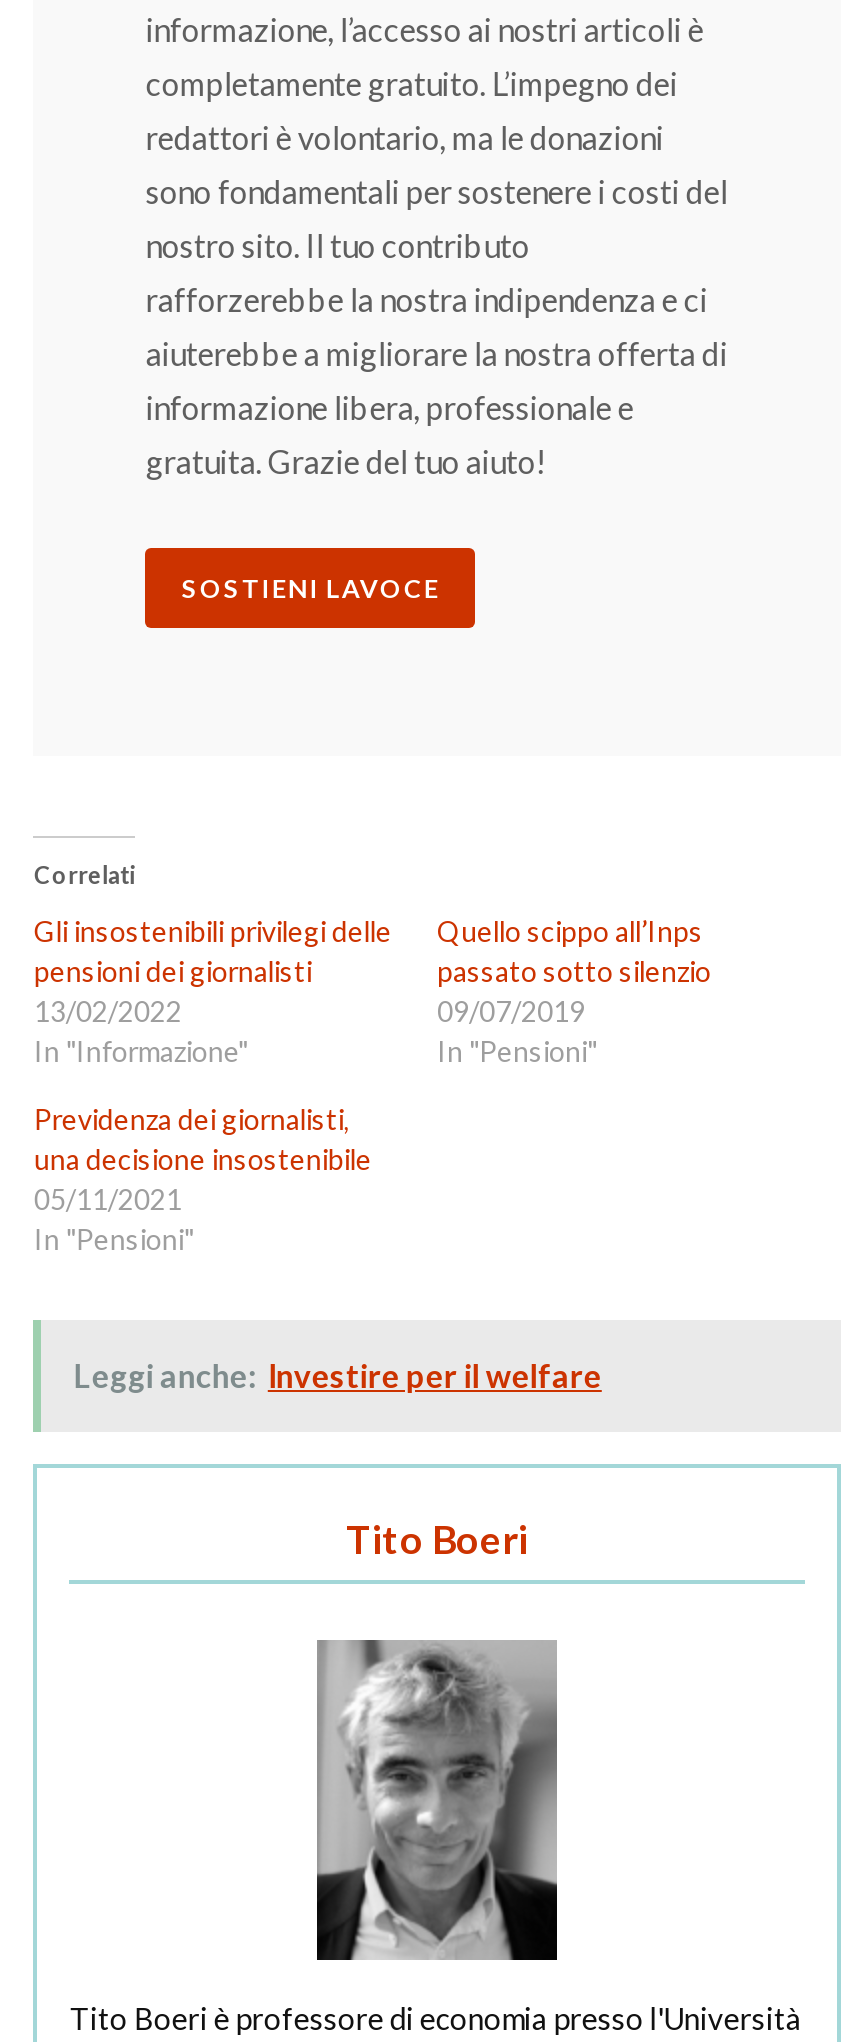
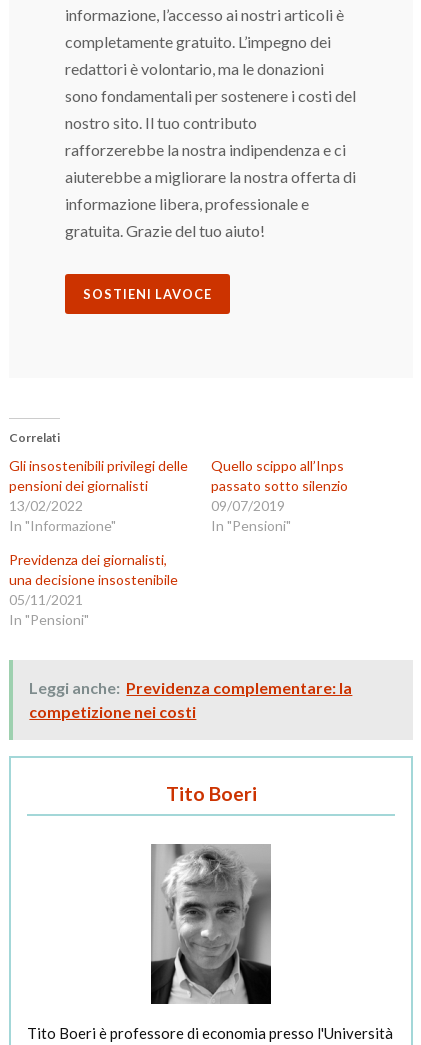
[74,1355,602,1393] Leggi anche: Investire per il welfare -> [29,678,352,721] Leggi anche: Previdenza complementare: la | competizione nei costi

